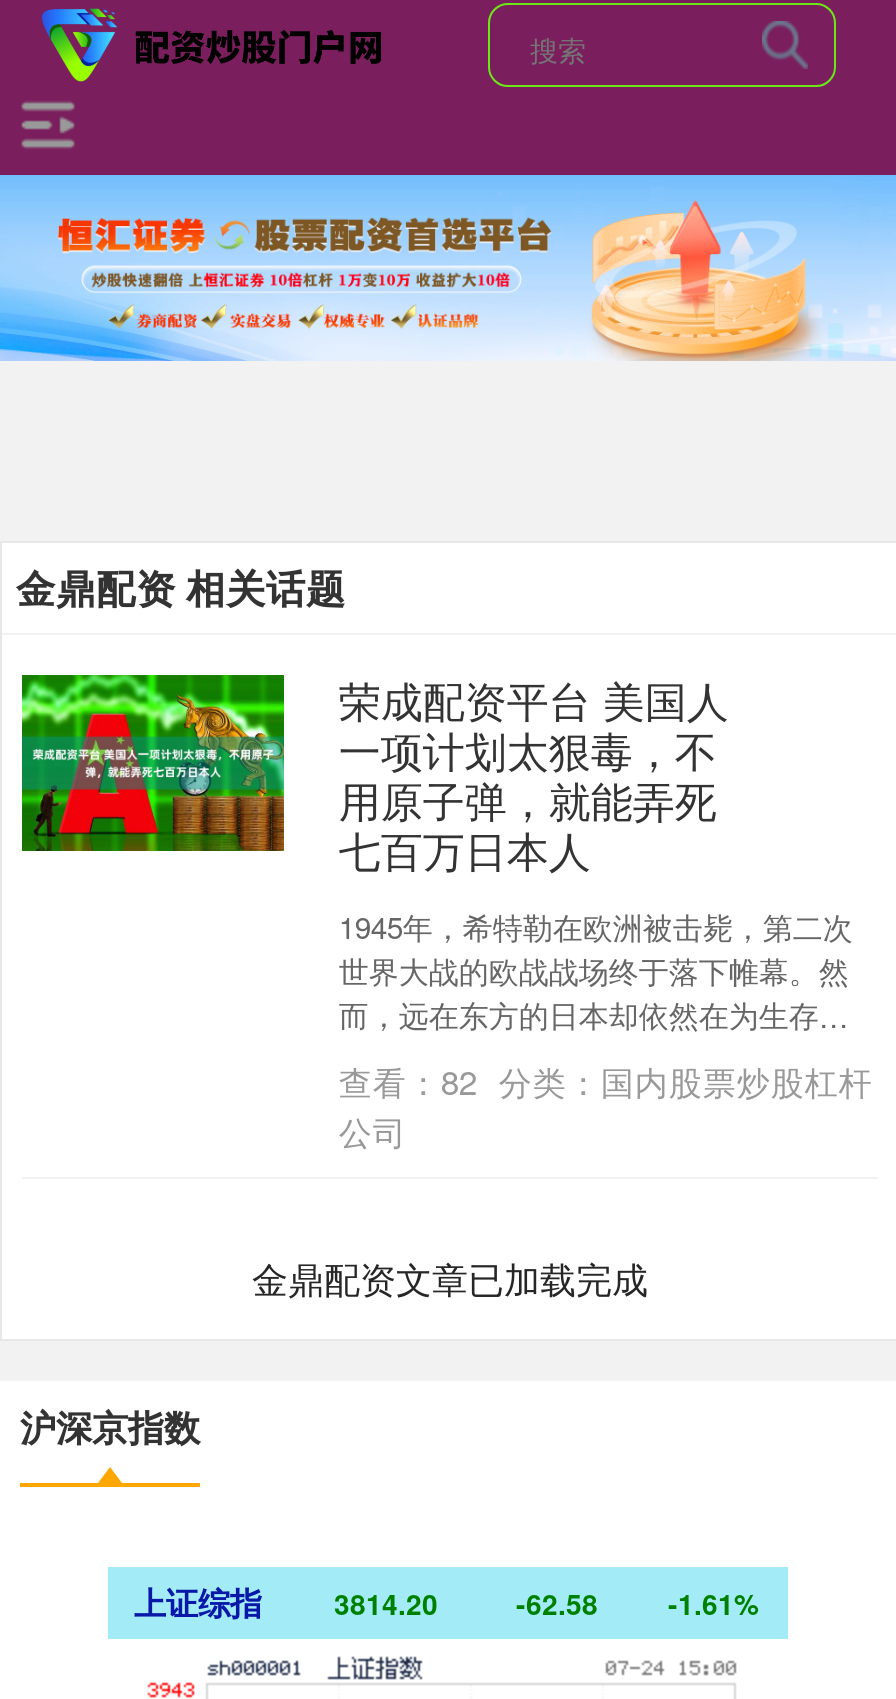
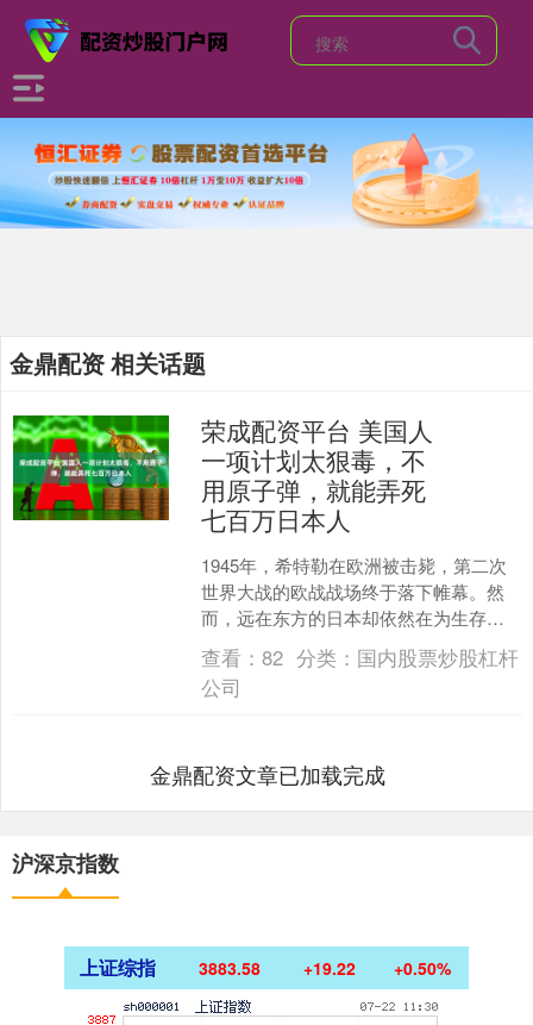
[334,1584,438,1624] 3814.20 -> [199,956,261,980] 3883.58
[516,1584,598,1624] -62.58 -> [303,956,356,980] +19.22
[668,1584,758,1624] -1.61% -> [394,956,451,980] +0.50%

